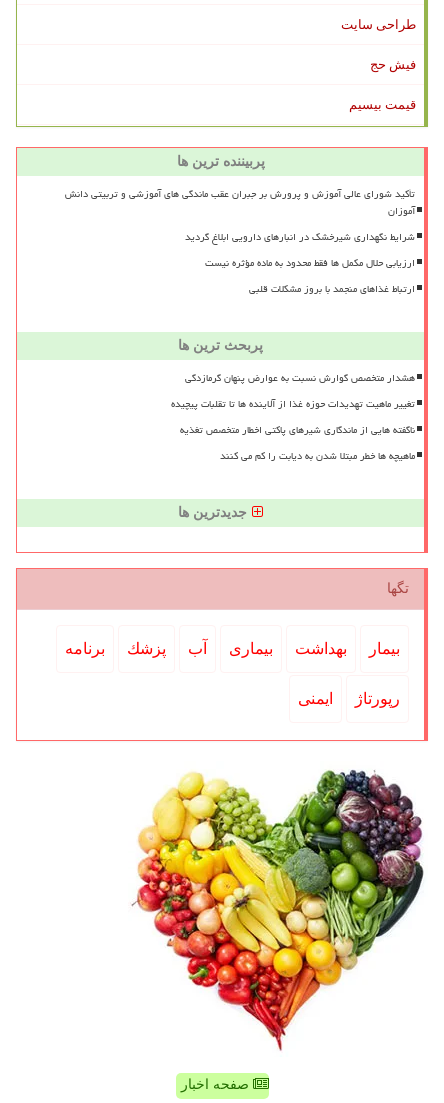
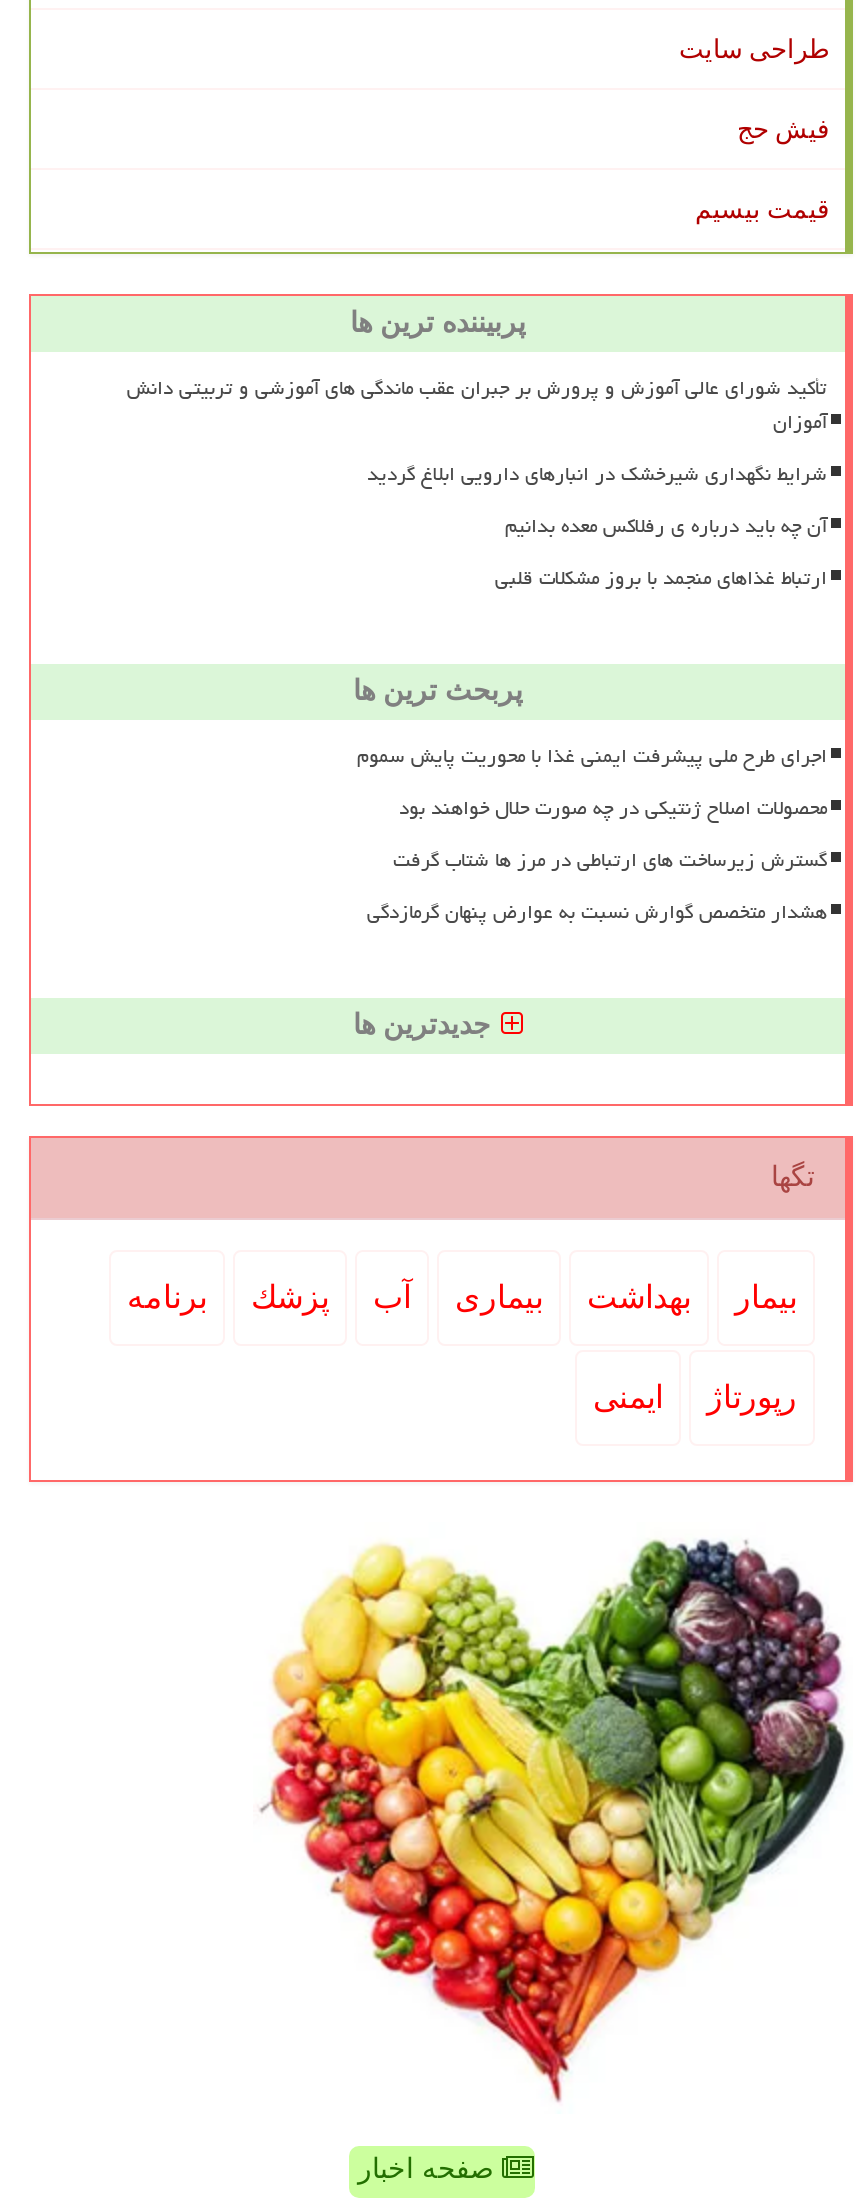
[205,253,415,273] ارزیابی حلال مکمل ها فقط محدود به ماده مؤثره نیست -> [505,506,827,546] آن چه باید درباره ی رفلاکس معده بدانیم
none -> [357,736,827,880] اجرای طرح ملی پیشرفت ایمنی غذا با محوریت پایش سموم | محصولات اصلاح ژنتیکی در چه صورت حلال خواهند بود | گسترش زیرساخت های ارتباطی در مرز ها شتاب گرفت
moved [185,368,415,388] -> [367,892,827,932]: هشدار متخصص گوارش نسبت به عوارض پنهان گرمازدگی
[171,394,415,466] تغییر ماهیت تهدیدات حوزه غذا از آلاینده ها تا تقلبات پیچیده | ناگفته هایی از ماندگاری شیرهای پاکتی اخطار متخصص تغذیه | ماهیچه ها خطر مبتلا شدن به دیابت را کم می کنند -> none

